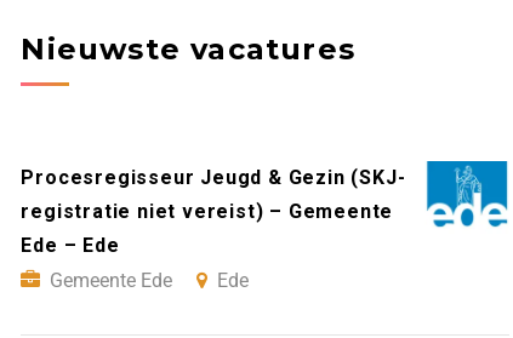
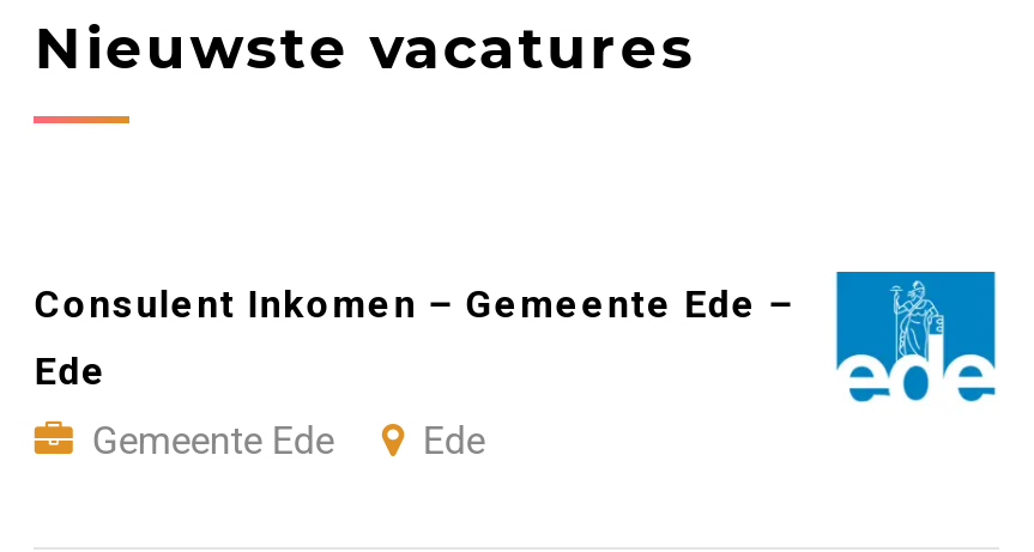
[21,167,406,257] Procesregisseur Jeugd & Gezin (SKJ- | registratie niet vereist) – Gemeente | Ede – Ede -> [35,280,795,393] Consulent Inkomen – Gemeente Ede – | Ede

